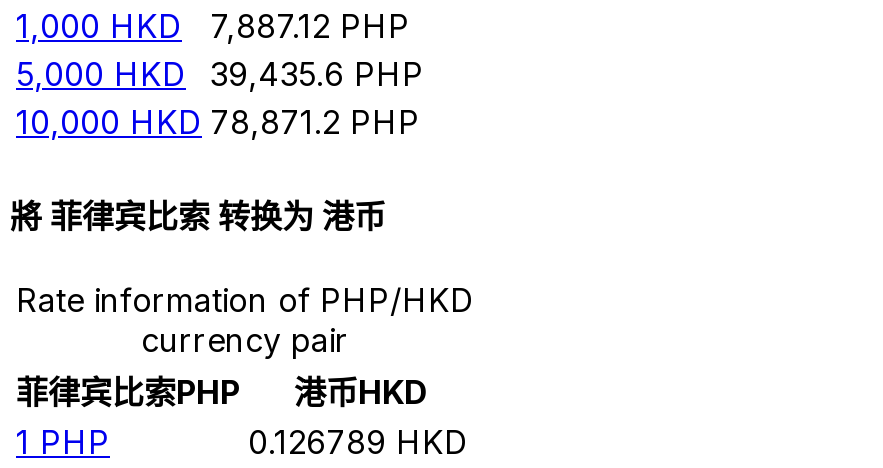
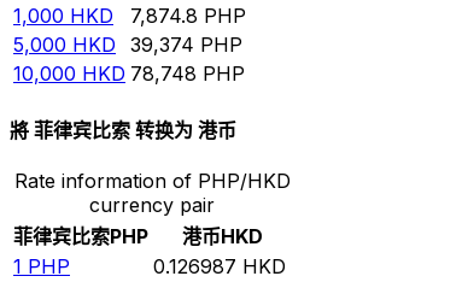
[16,6,410,46] 1,000 HKD 7,887.12 PHP -> [13,3,246,27] 1,000 HKD 7,874.8 PHP
[16,54,424,94] 5,000 HKD 39,435.6 PHP -> [13,32,242,56] 5,000 HKD 39,374 PHP
[16,102,420,142] 10,000 HKD 78,871.2 PHP -> [13,61,245,85] 10,000 HKD 78,748 PHP
[248,423,468,463] 0.126789 HKD -> [153,255,286,279] 0.126987 HKD

